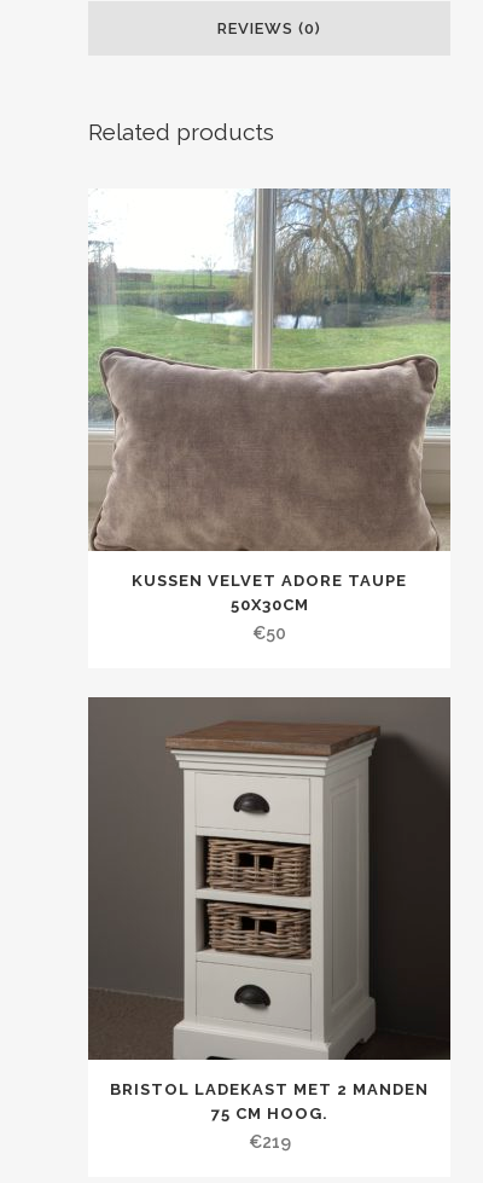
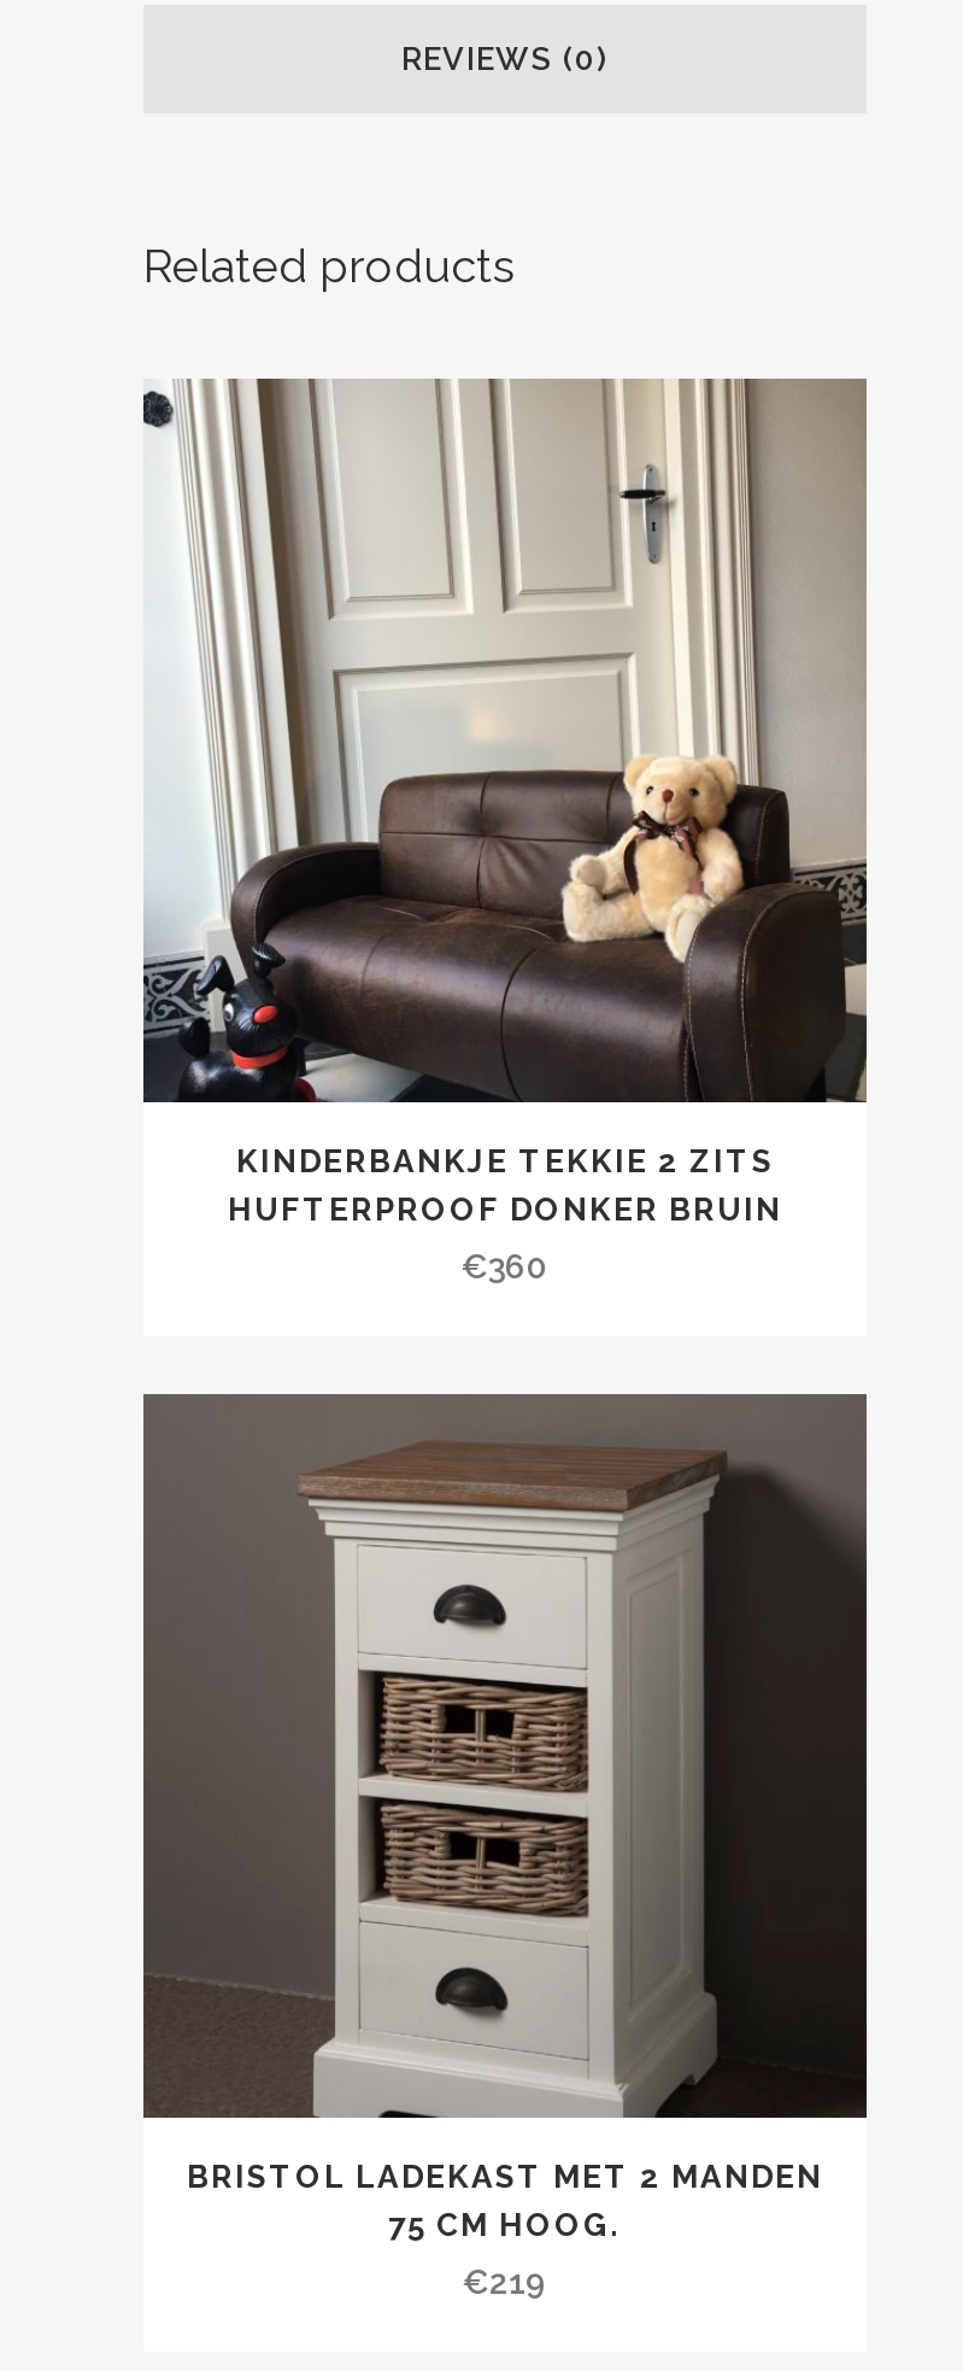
[87,187,452,614] [image] | KUSSEN VELVET ADORE TAUPE | 50X30CM -> [141,376,869,1228] [image] | KINDERBANKJE TEKKIE 2 ZITS | HUFTERPROOF DONKER BRUIN
[252,624,286,643] €50 -> [462,1247,548,1286] €360

